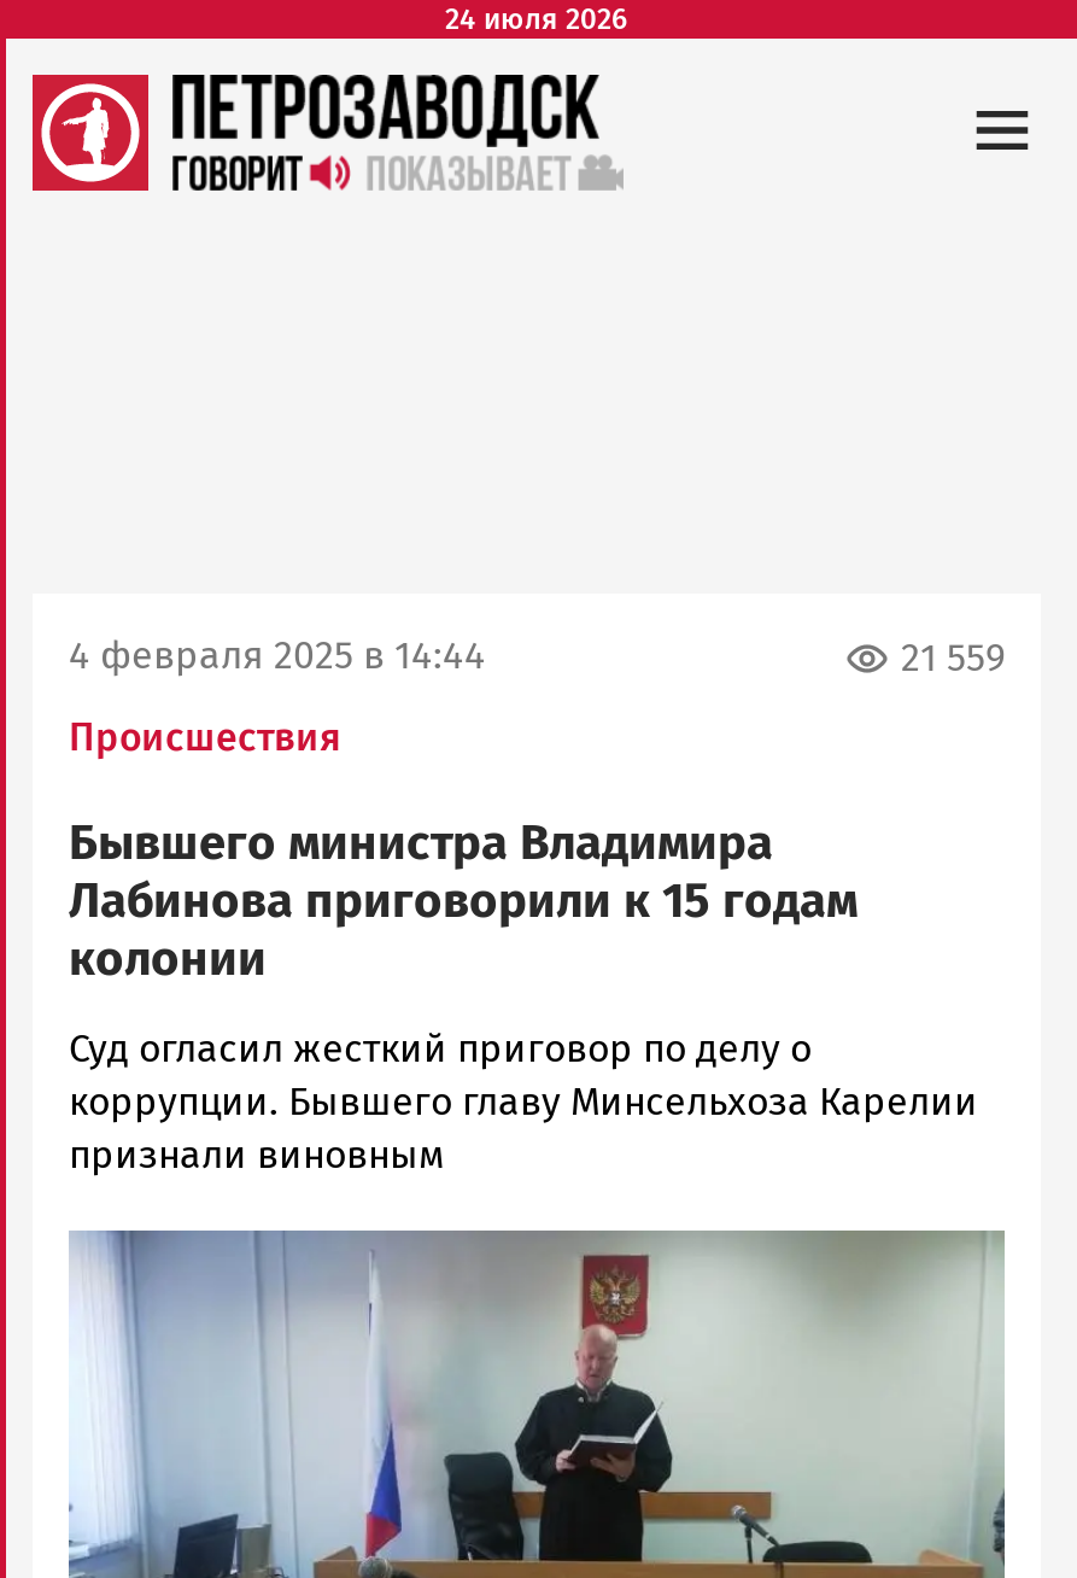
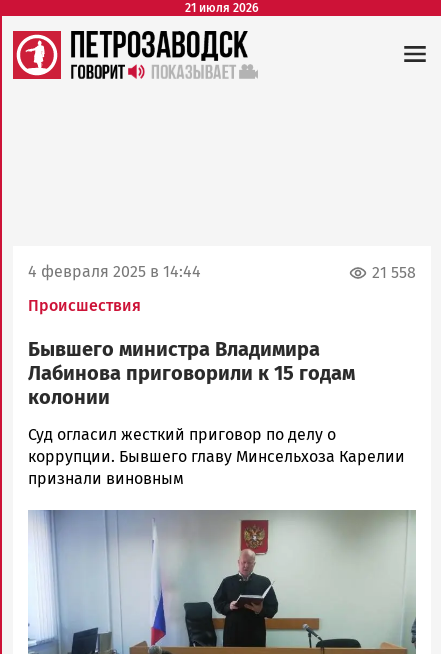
[445,2,628,36] 24 июля 2026 -> [185,1,259,15] 21 июля 2026
[901,635,1005,681] 21 559 -> [372,263,416,282] 21 558

